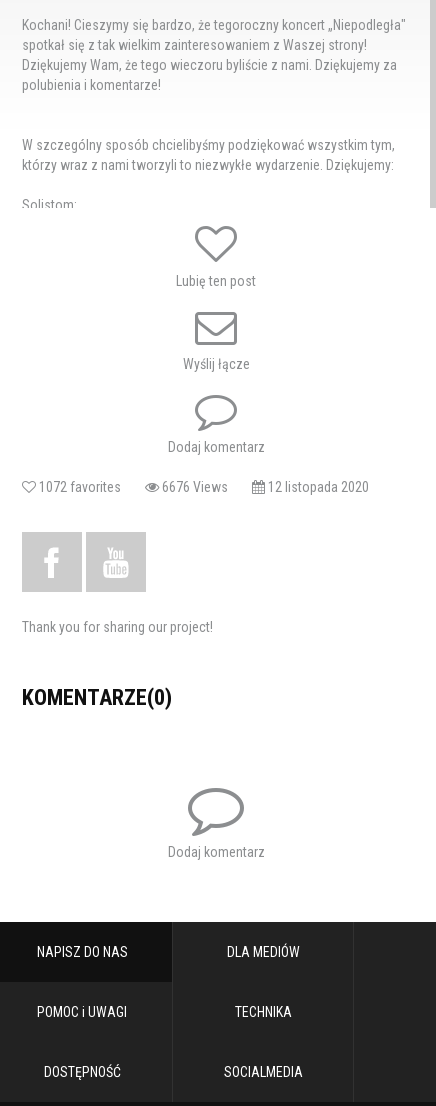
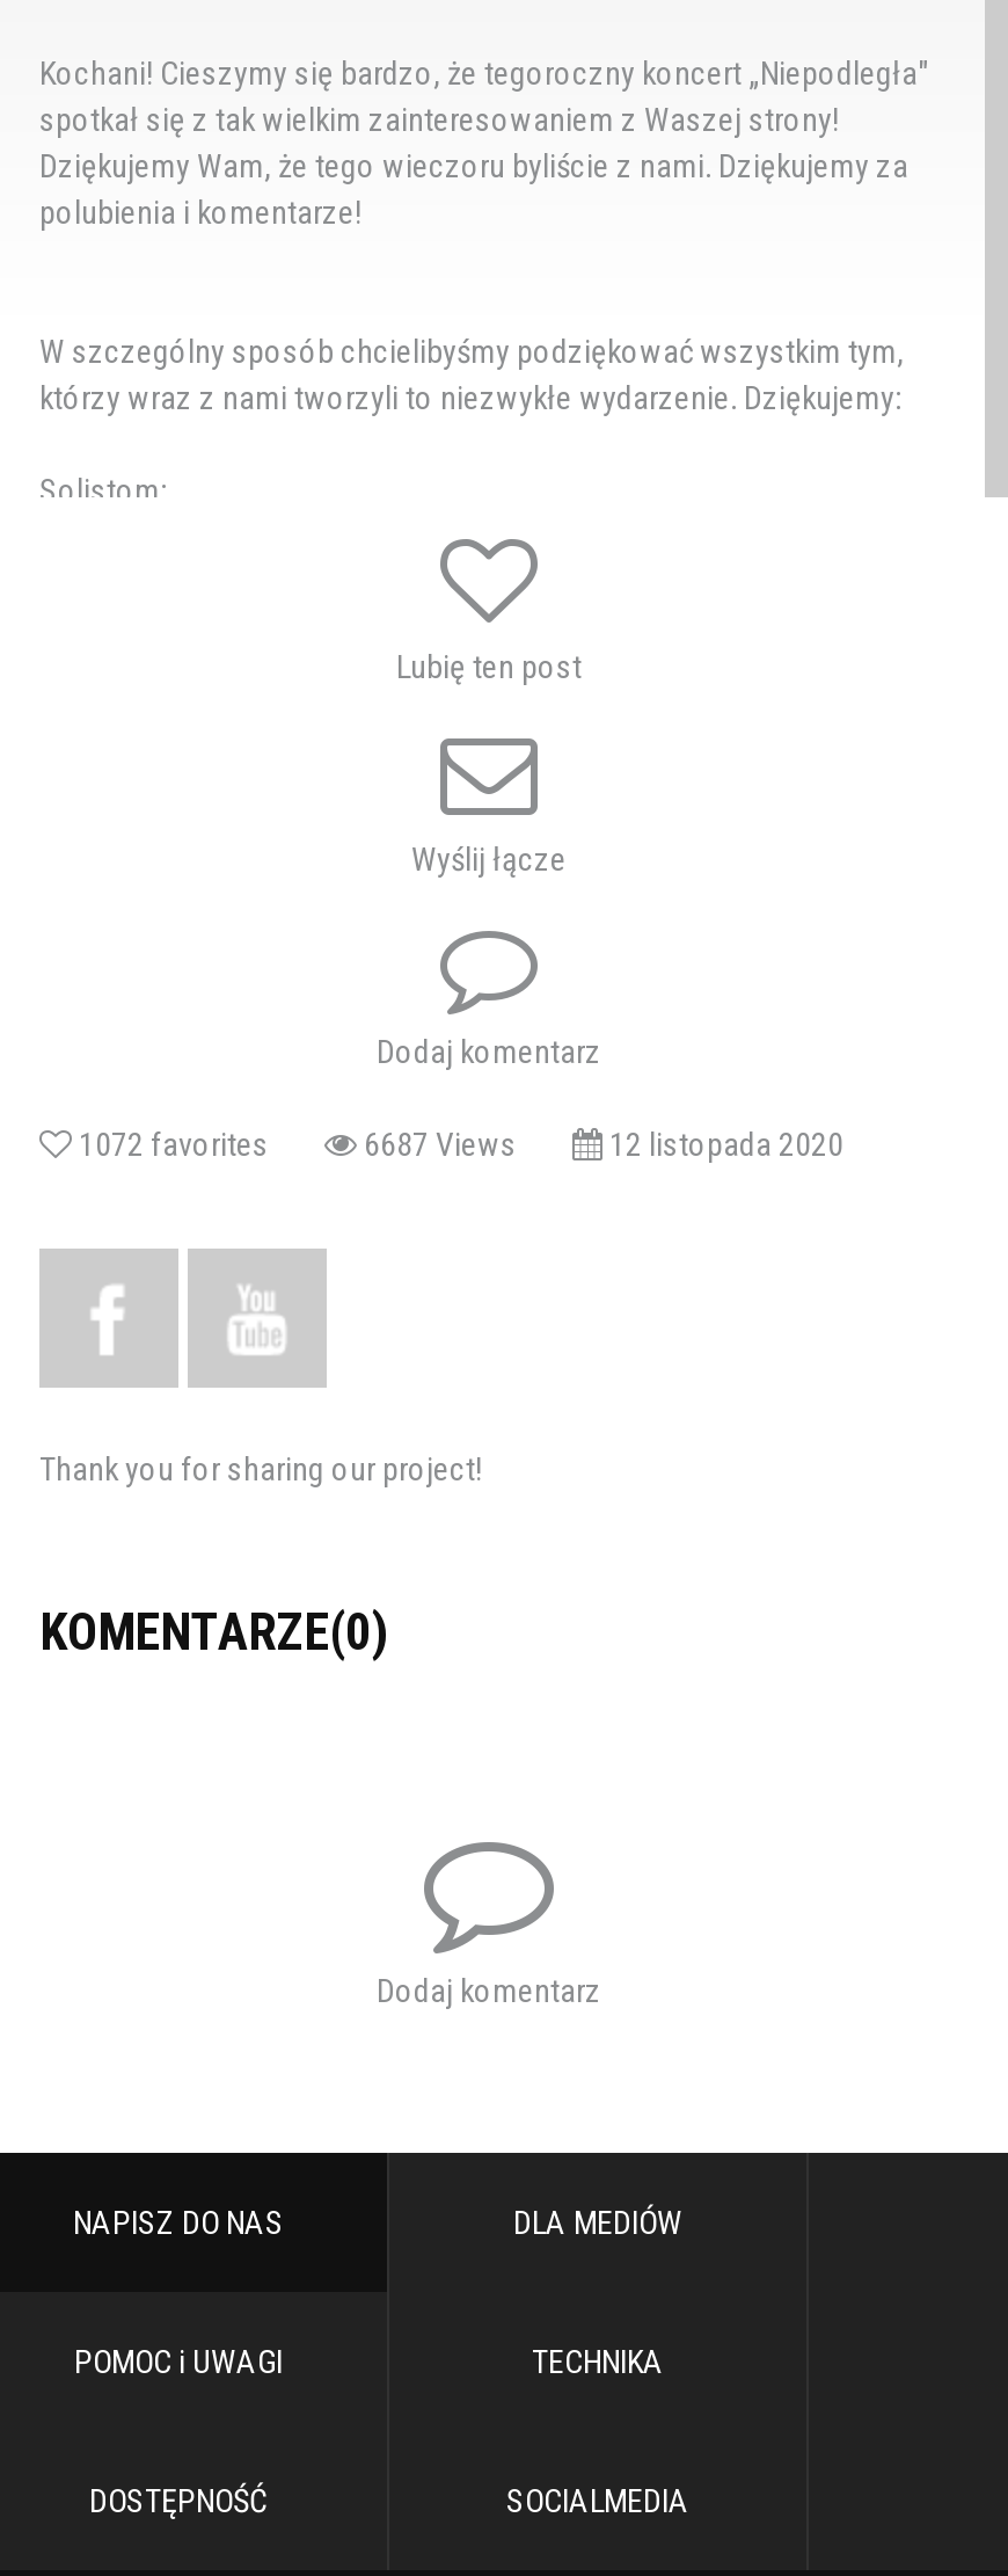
[159,479,252,495] 6676 Views -> [357,1127,572,1164] 6687 Views

